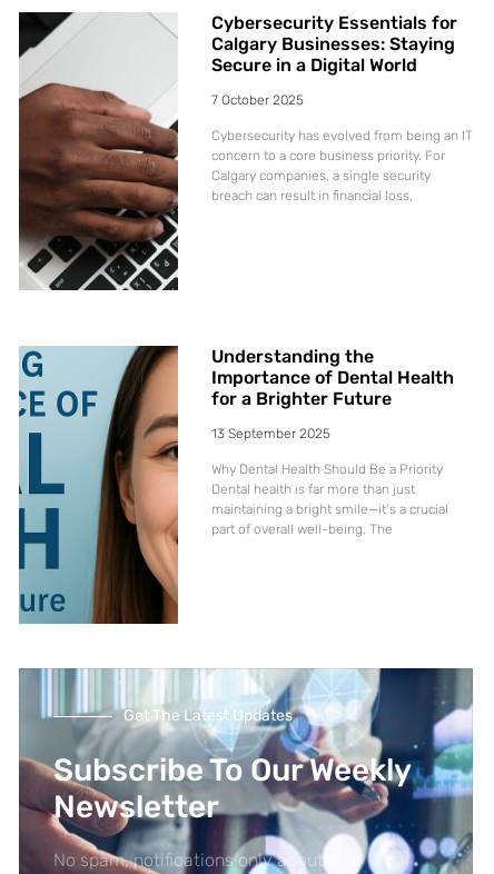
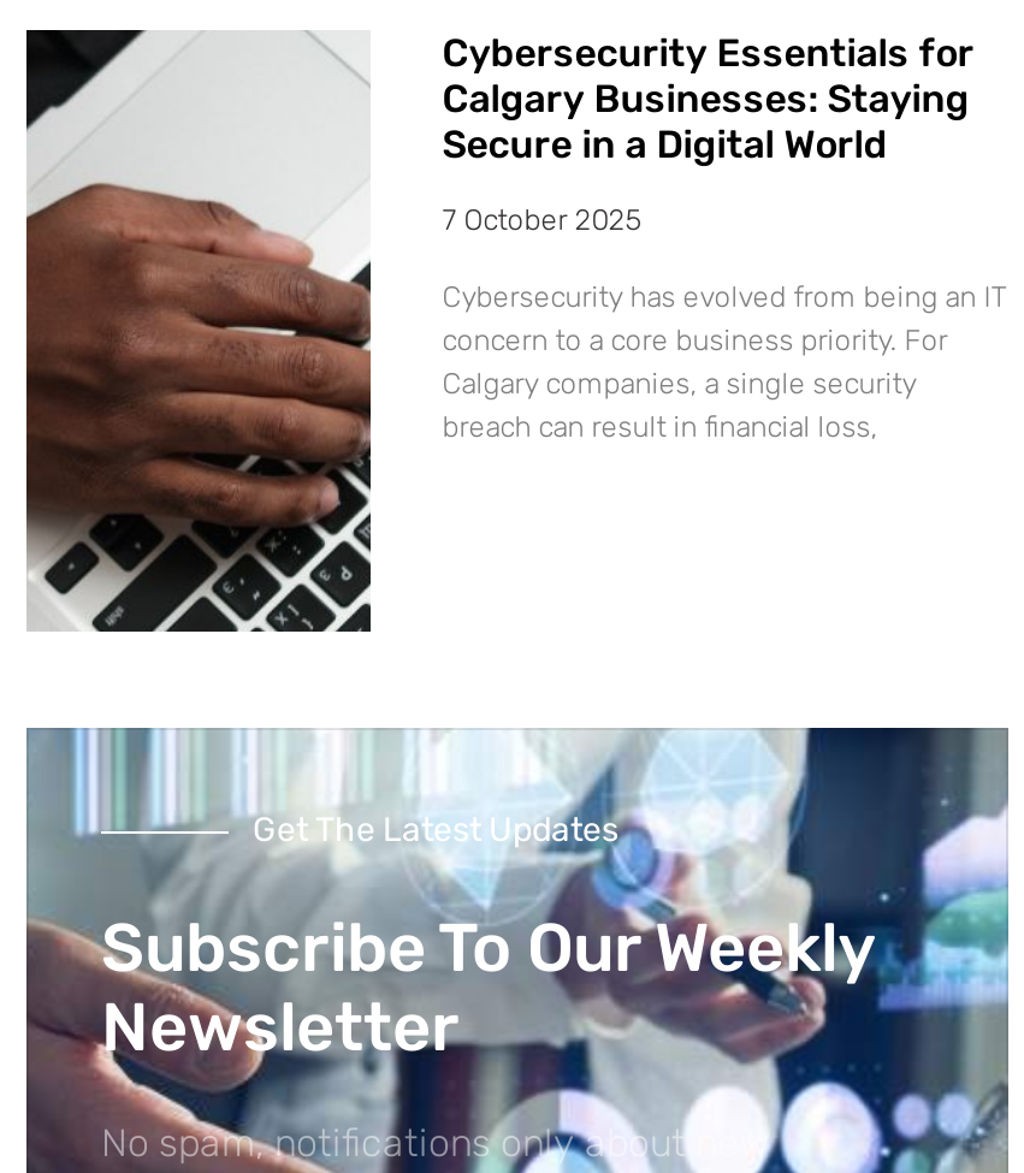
[18,345,454,625] [image] | Understanding the | Importance of Dental Health | for a Brighter Future | 13 September 2025 | Why Dental Health Should Be a Priority | Dental health is far more than just | maintaining a bright smile—it’s a crucial | part of overall well-being. The -> none

